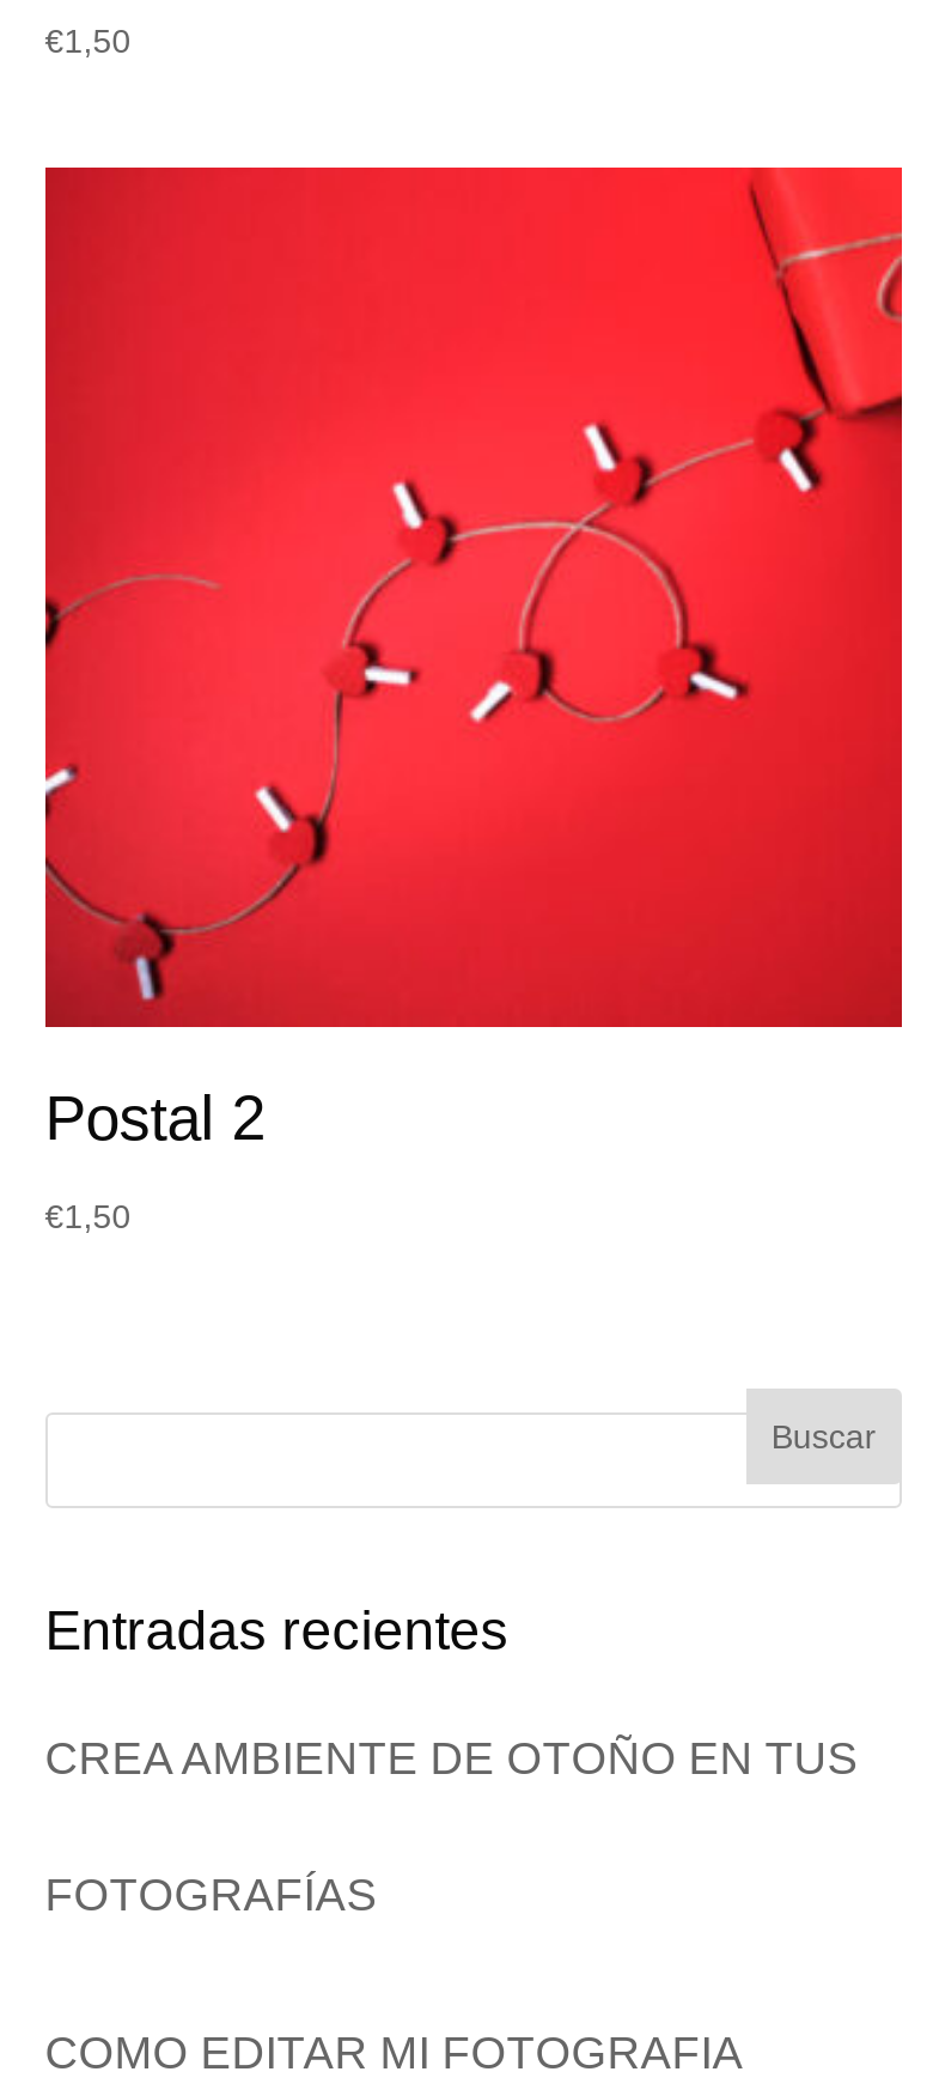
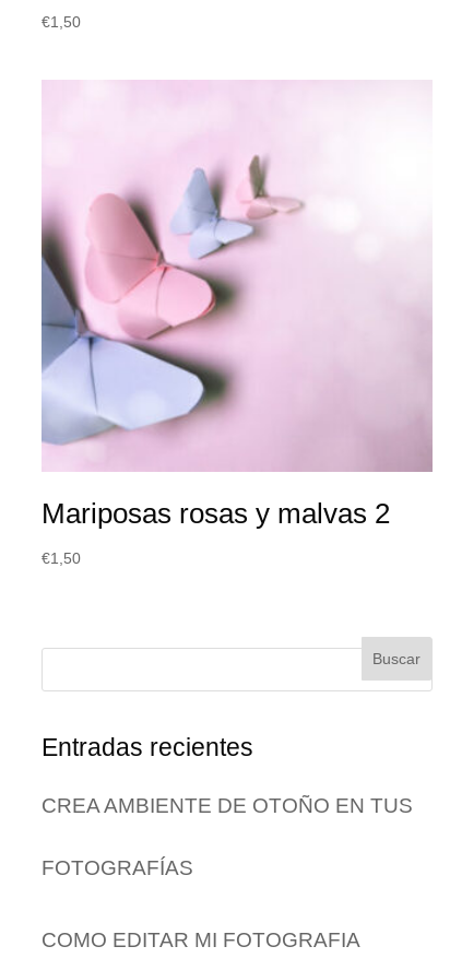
[43,165,904,1153] [image] | Postal 2 -> [40,80,433,529] [image] | Mariposas rosas y malvas 2

